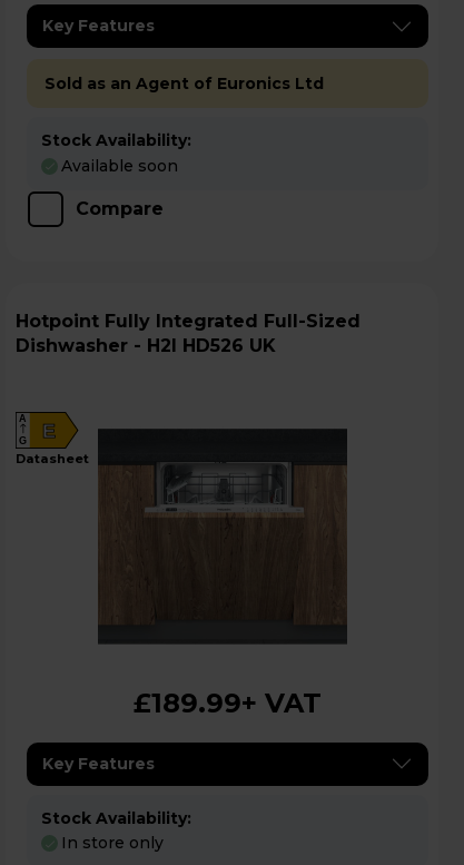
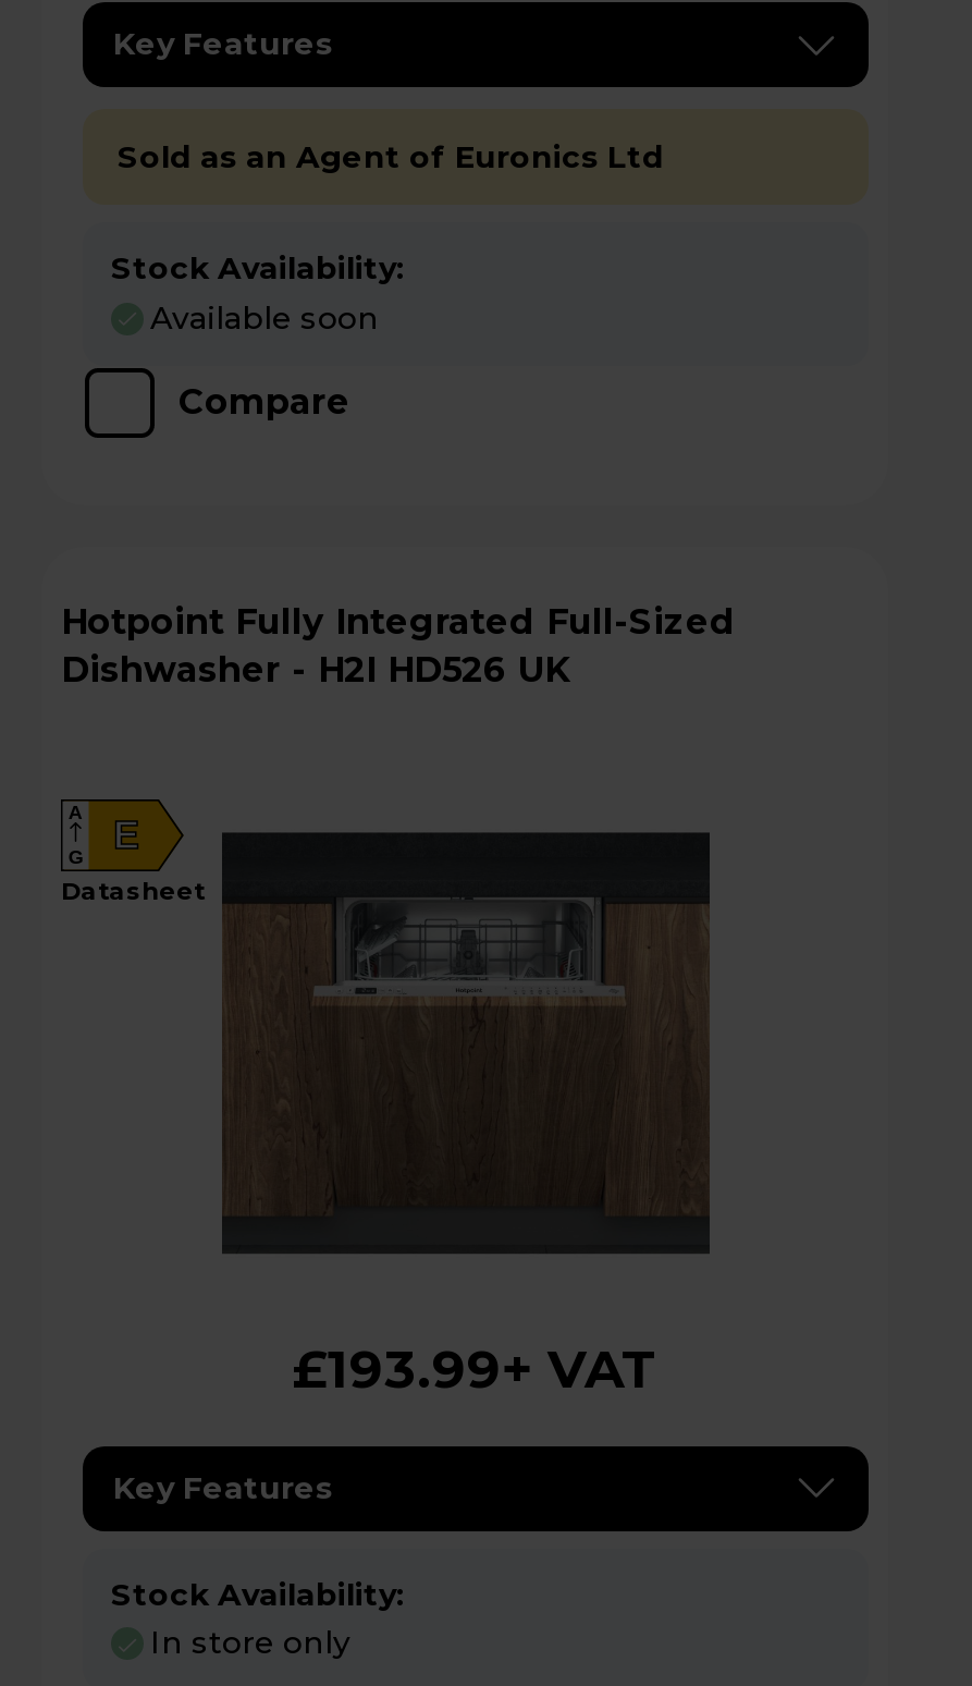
[134,687,322,719] £189.99+ VAT -> [293,1337,659,1400] £193.99+ VAT

